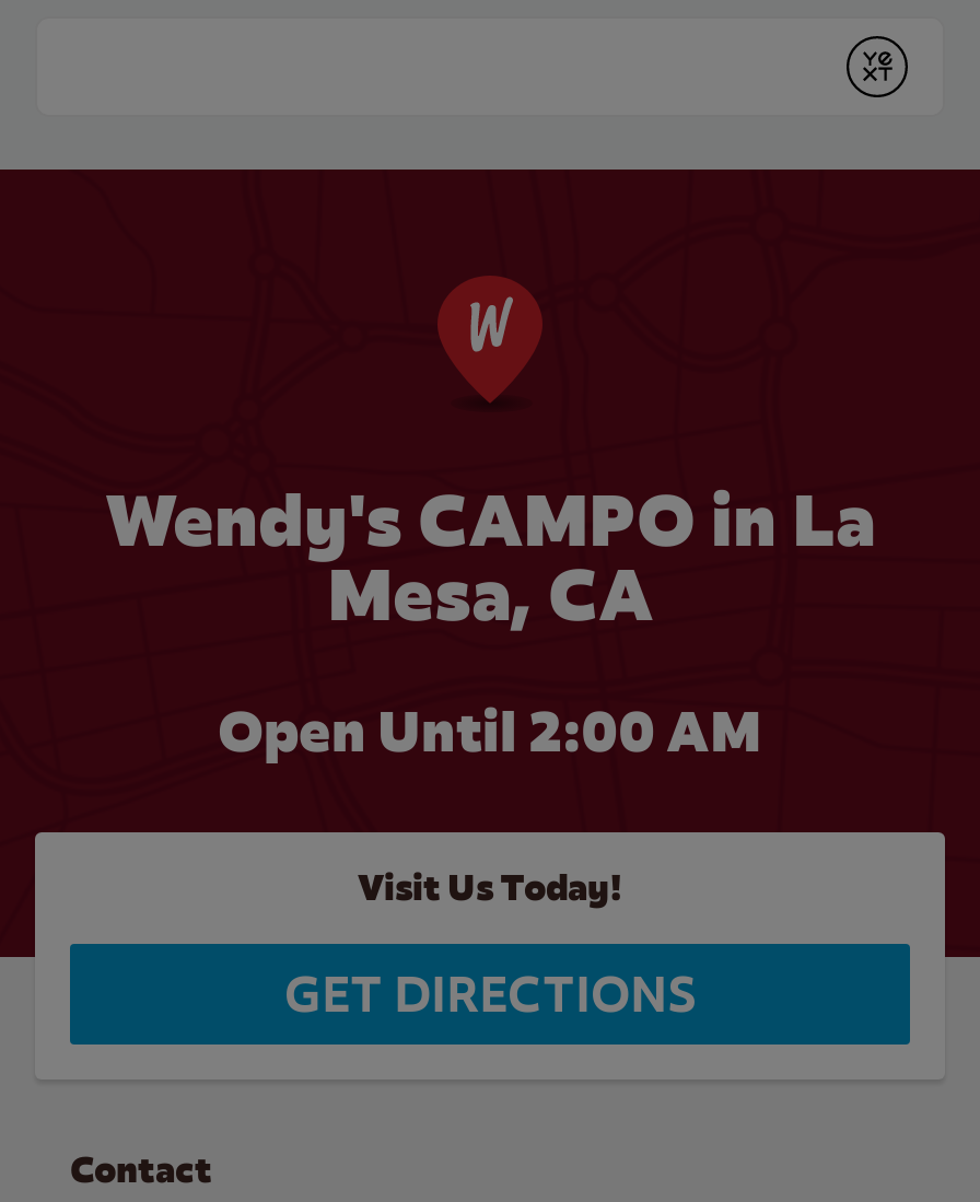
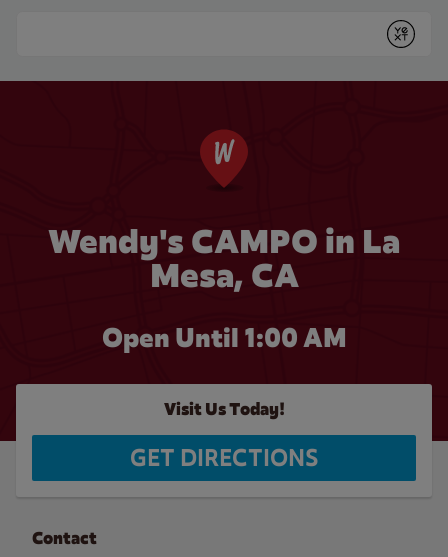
[218,695,762,769] Open Until 2:00 AM -> [101,321,346,355] Open Until 1:00 AM

